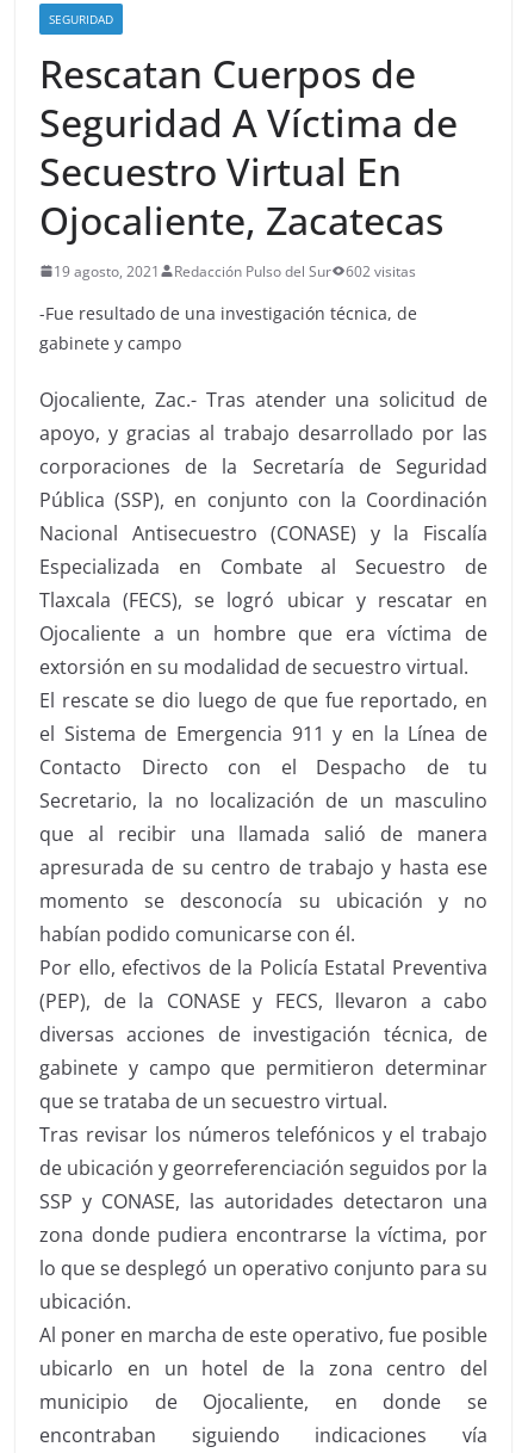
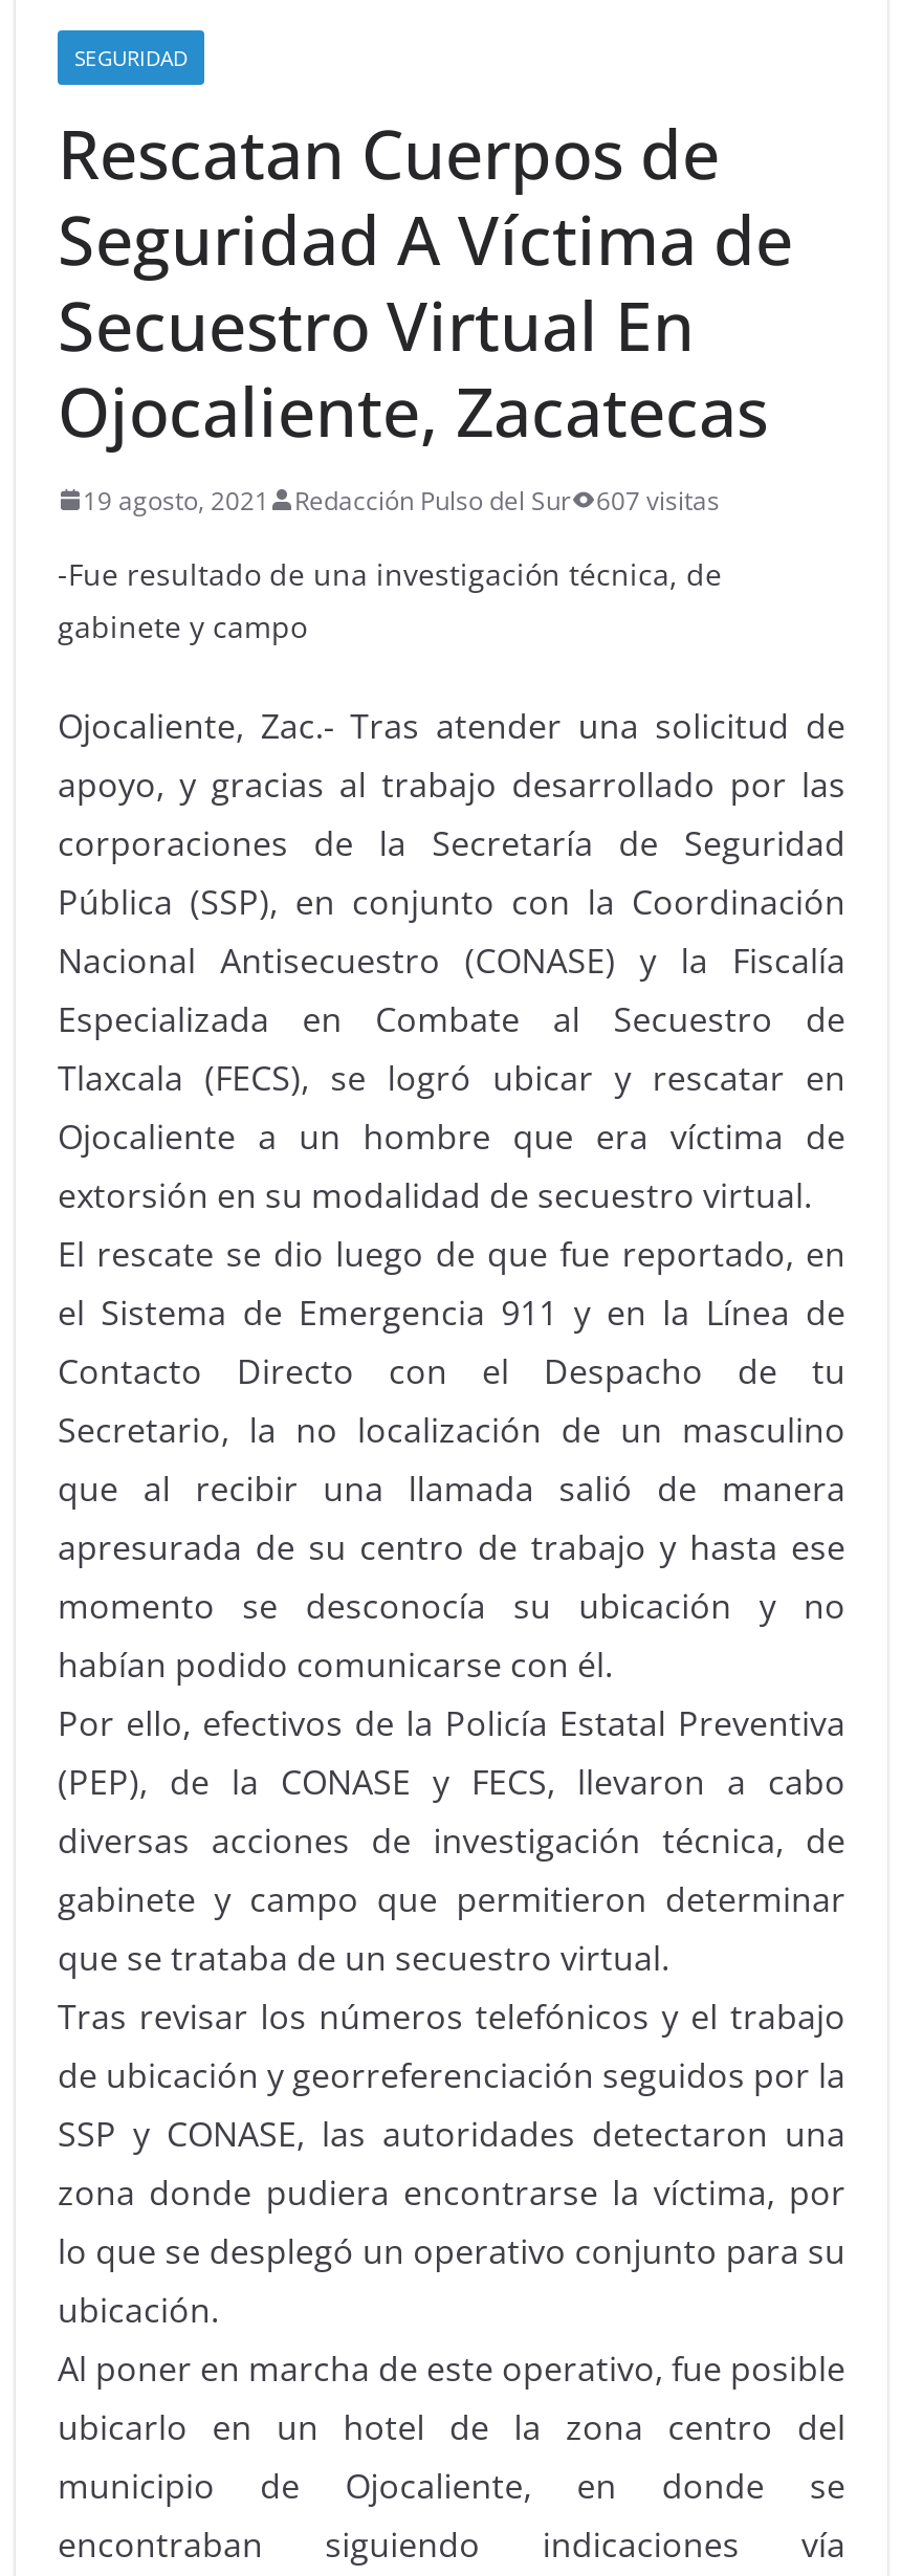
[54,261,416,281] 19 agosto, 2021 Redacción Pulso del Sur 602 visitas -> [83,482,720,518] 19 agosto, 2021 Redacción Pulso del Sur 607 visitas

